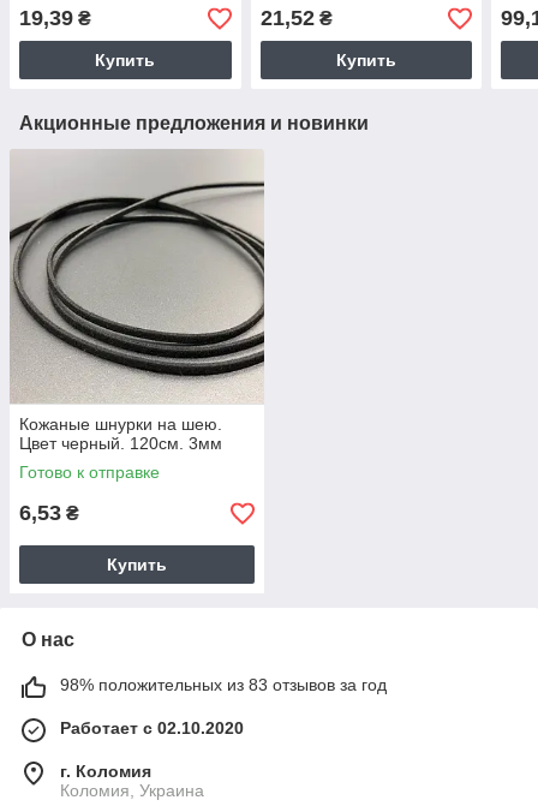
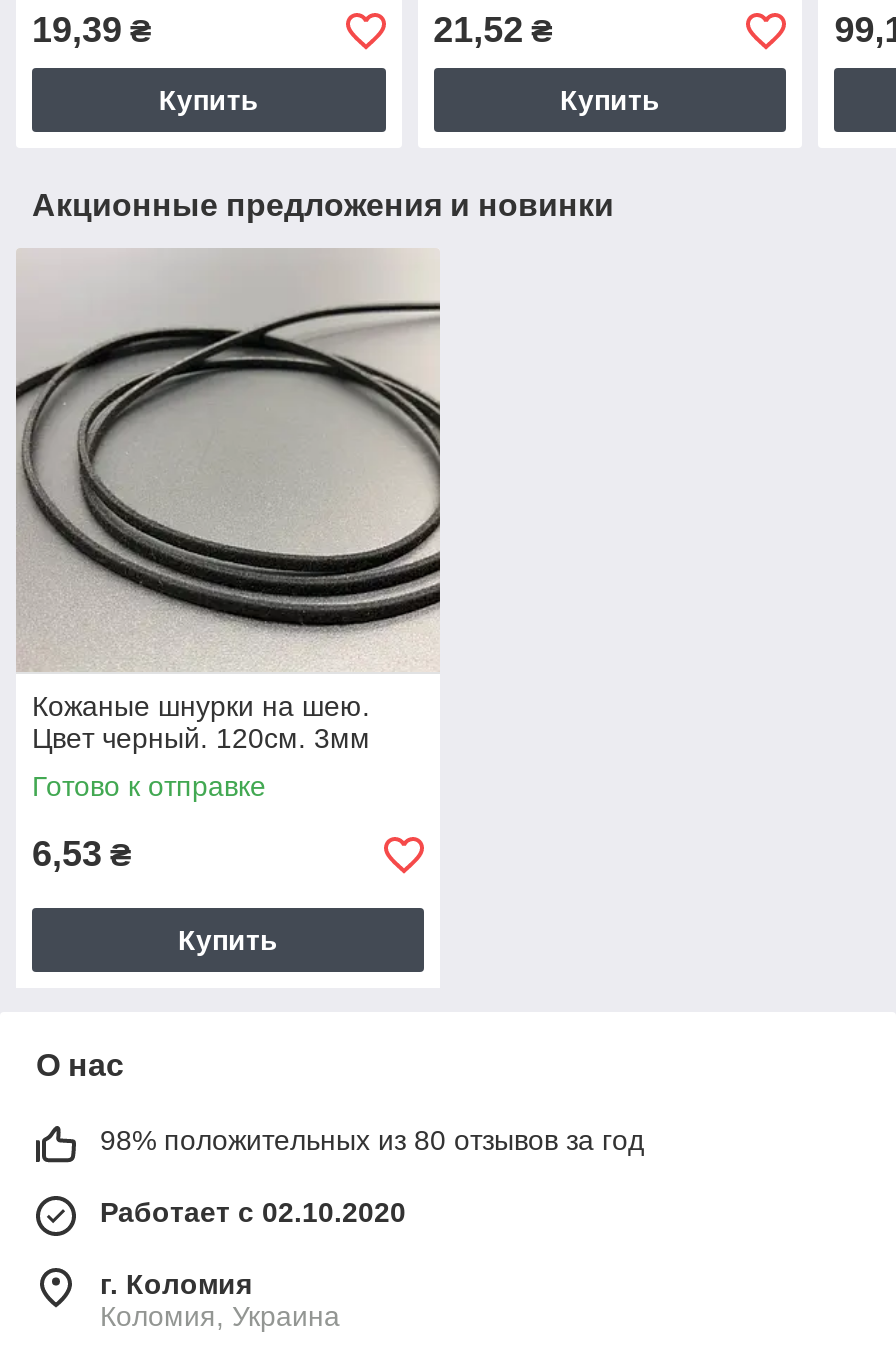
[60,676,387,695] 98% положительных из 83 отзывов за год -> [100,1125,644,1157] 98% положительных из 80 отзывов за год

